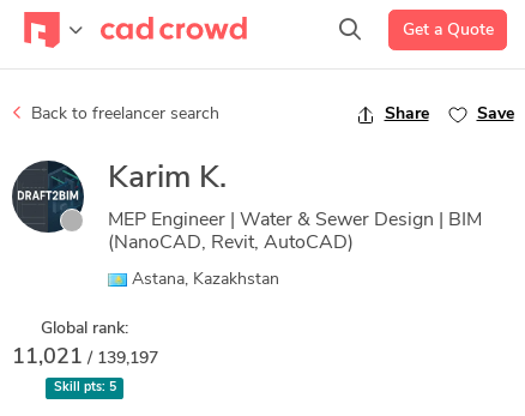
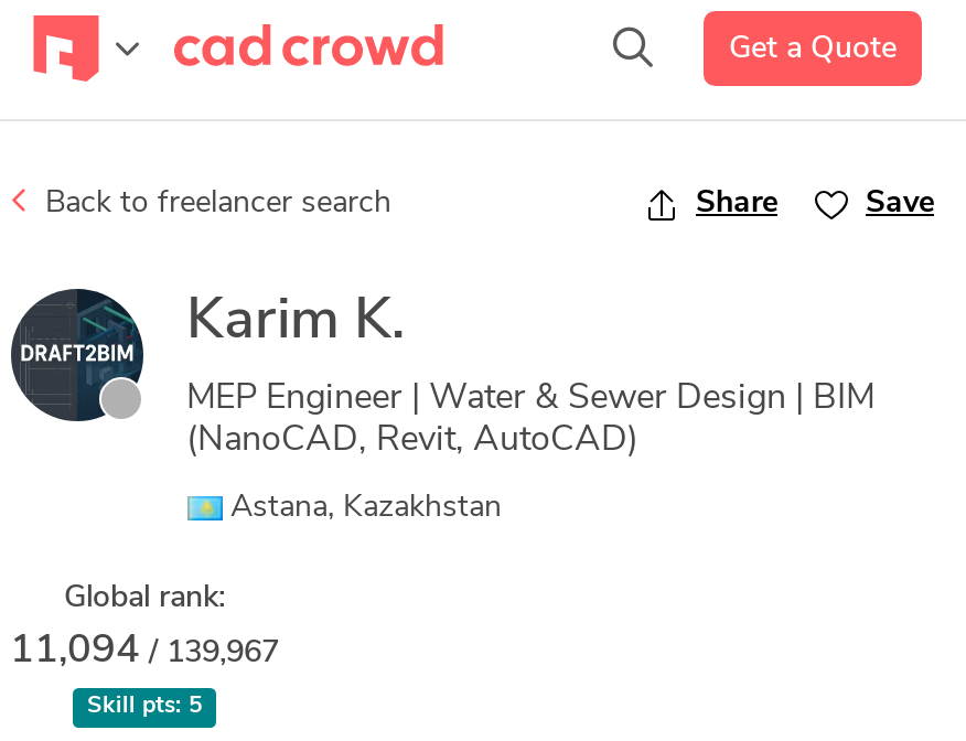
[11,346,158,369] 11,021 / 139,197 -> [10,631,279,673] 11,094 / 139,967

